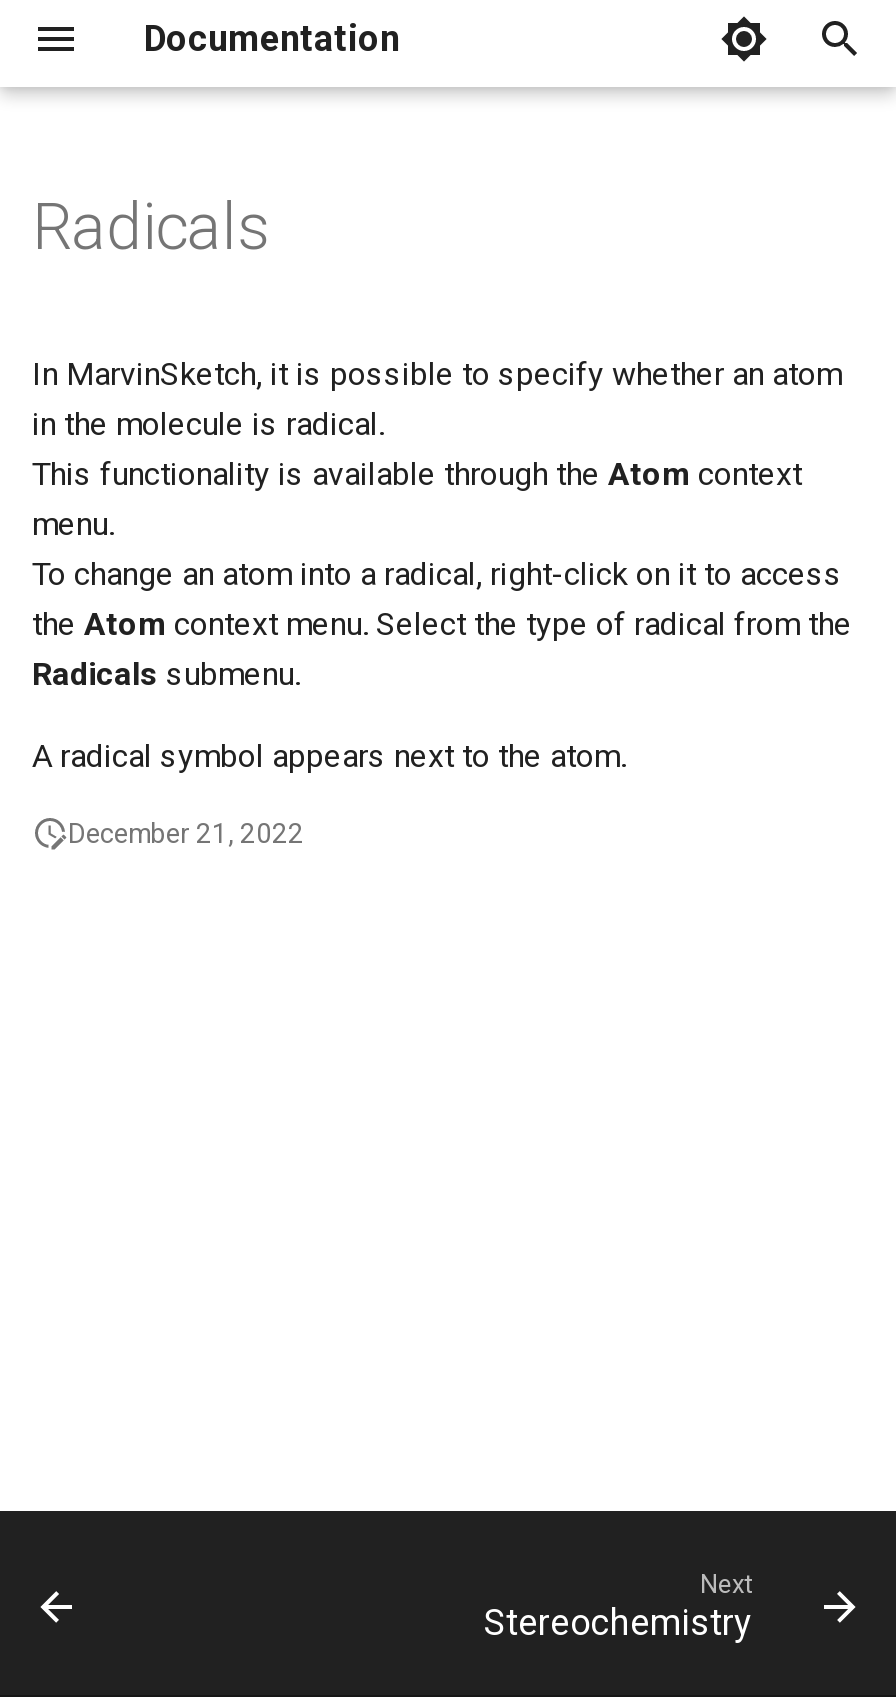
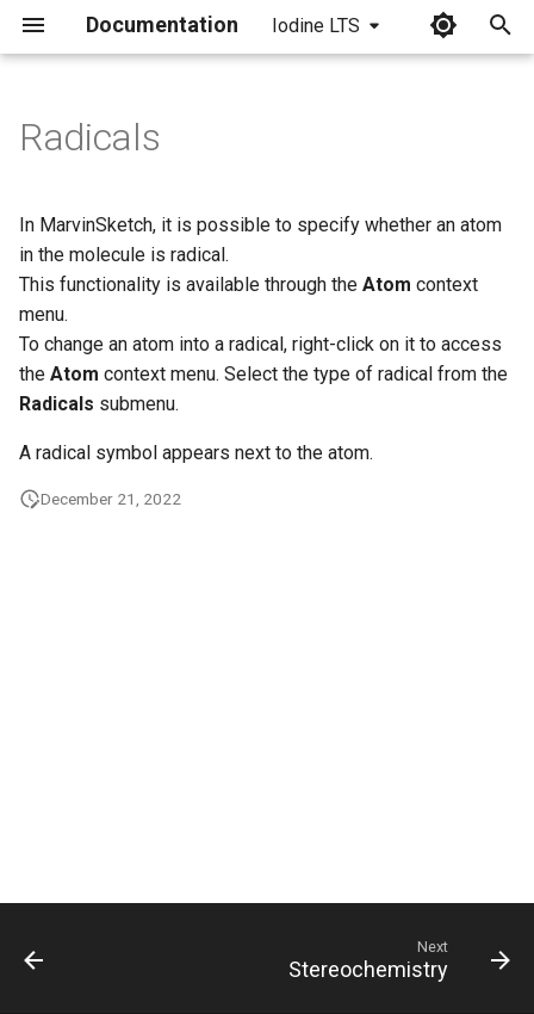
none -> [272,14,360,37] Iodine LTS

